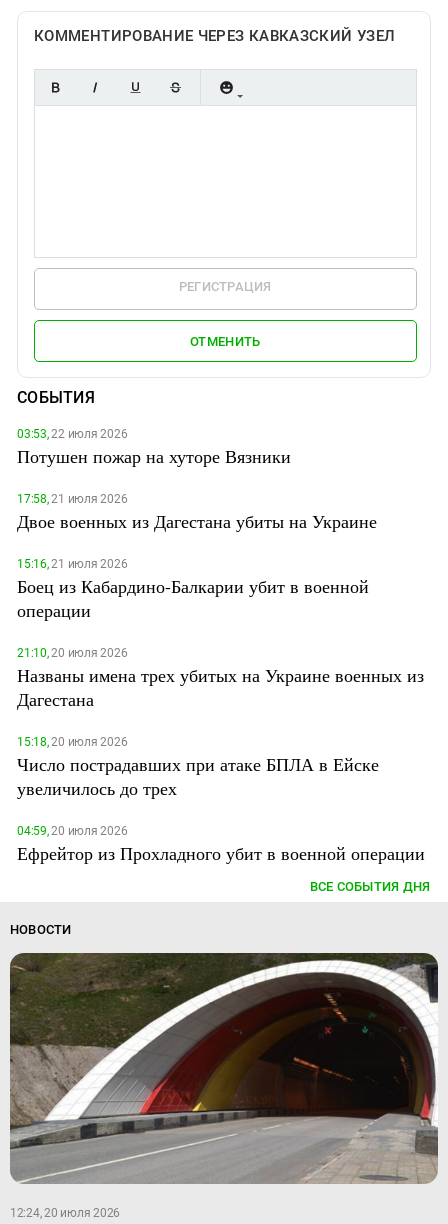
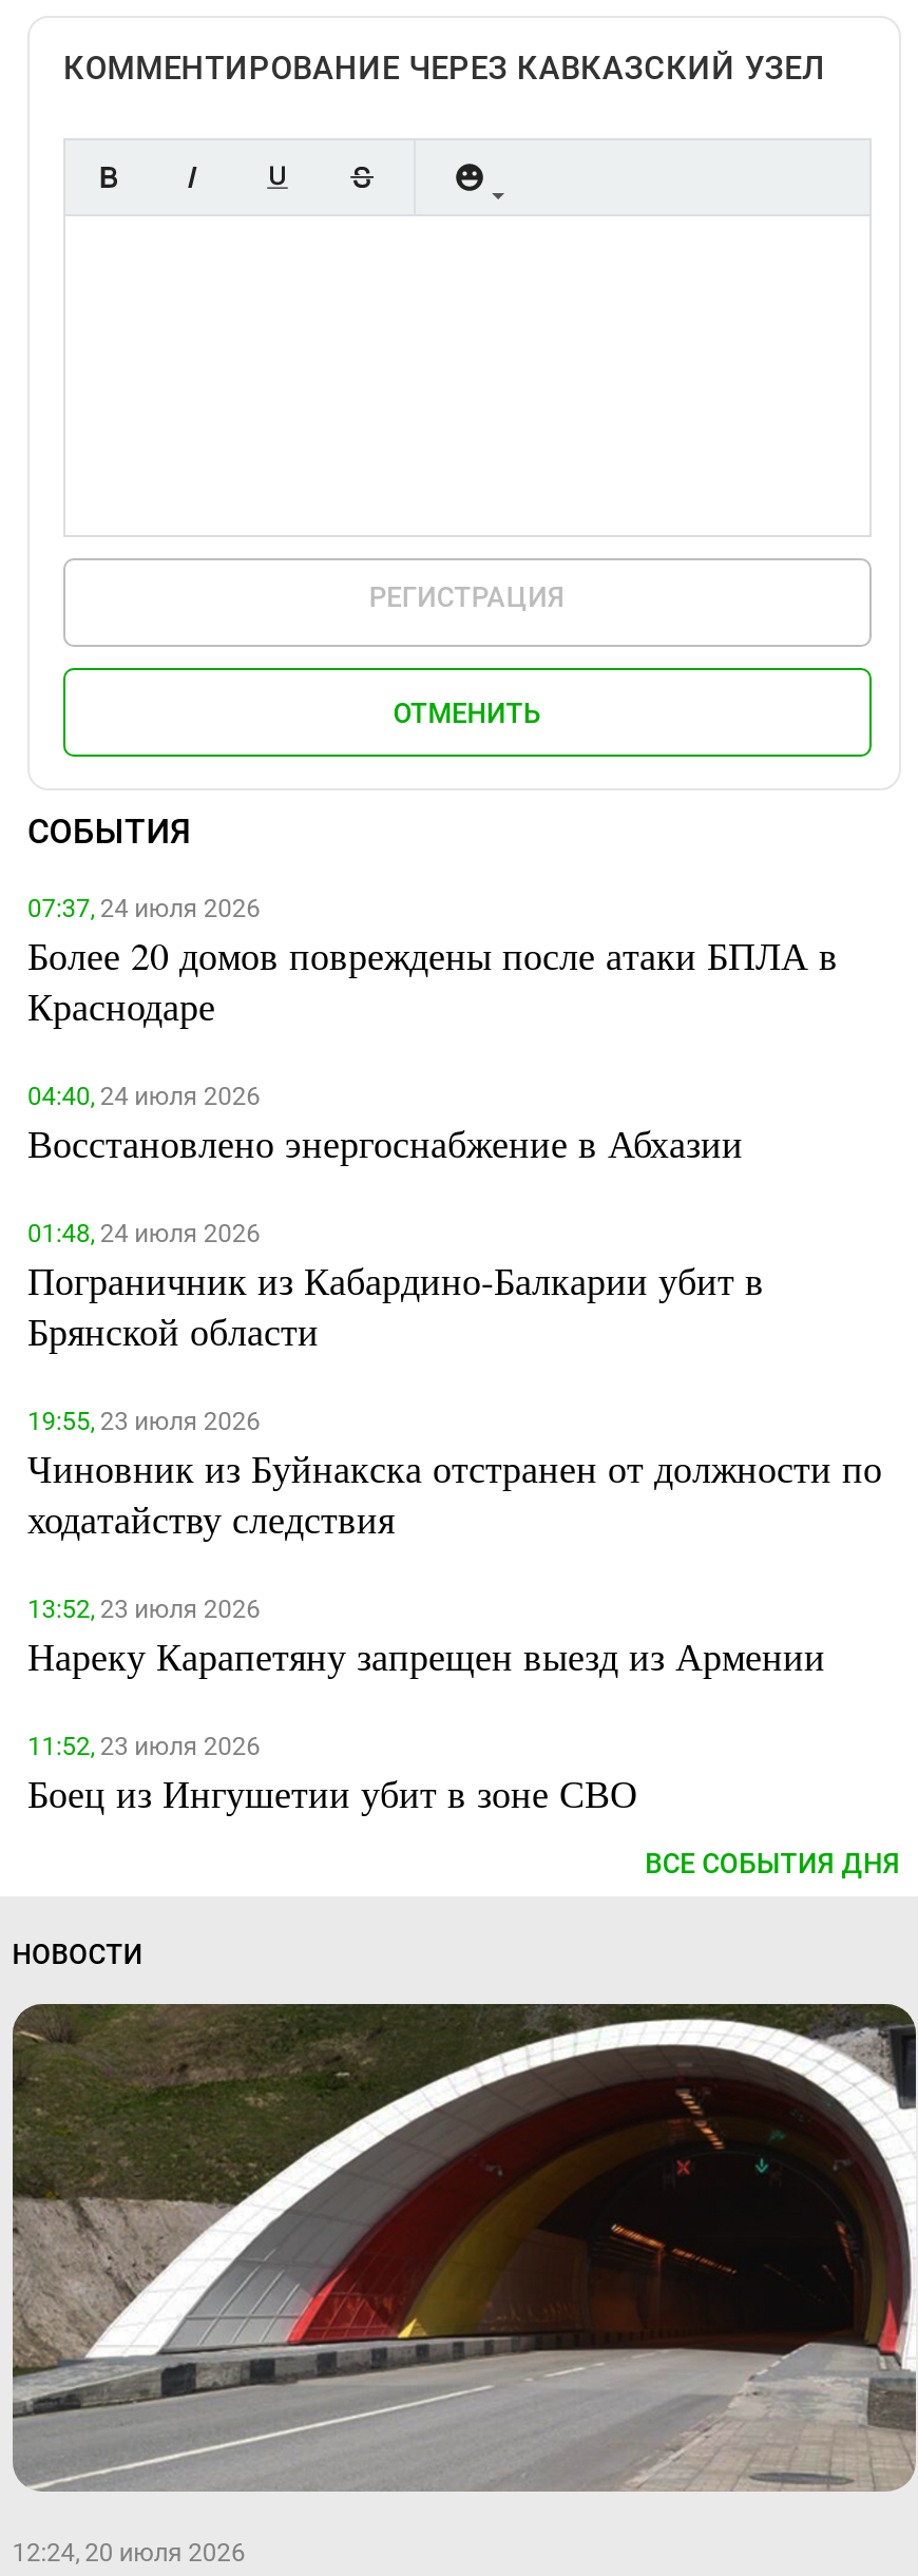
[17,427,291,468] 03:53, 22 июля 2026 | Потушен пожар на хуторе Вязники -> [27,894,838,1031] 07:37, 24 июля 2026 | Более 20 домов повреждены после атаки БПЛА в | Краснодаре
[17,492,377,533] 17:58, 21 июля 2026 | Двое военных из Дагестана убиты на Украине -> [27,1082,743,1168] 04:40, 24 июля 2026 | Восстановлено энергоснабжение в Абхазии
[17,557,369,622] 15:16, 21 июля 2026 | Боец из Кабардино-Балкарии убит в военной | операции -> [27,1219,764,1356] 01:48, 24 июля 2026 | Пограничник из Кабардино-Балкарии убит в | Брянской области
[17,646,424,711] 21:10, 20 июля 2026 | Названы имена трех убитых на Украине военных из | Дагестана -> [27,1407,882,1544] 19:55, 23 июля 2026 | Чиновник из Буйнакска отстранен от должности по | ходатайству следствия
[17,735,379,800] 15:18, 20 июля 2026 | Число пострадавших при атаке БПЛА в Ейске | увеличилось до трех -> [27,1595,825,1681] 13:52, 23 июля 2026 | Нареку Карапетяну запрещен выезд из Армении
[17,824,425,865] 04:59, 20 июля 2026 | Ефрейтор из Прохладного убит в военной операции -> [27,1732,637,1819] 11:52, 23 июля 2026 | Боец из Ингушетии убит в зоне СВО

